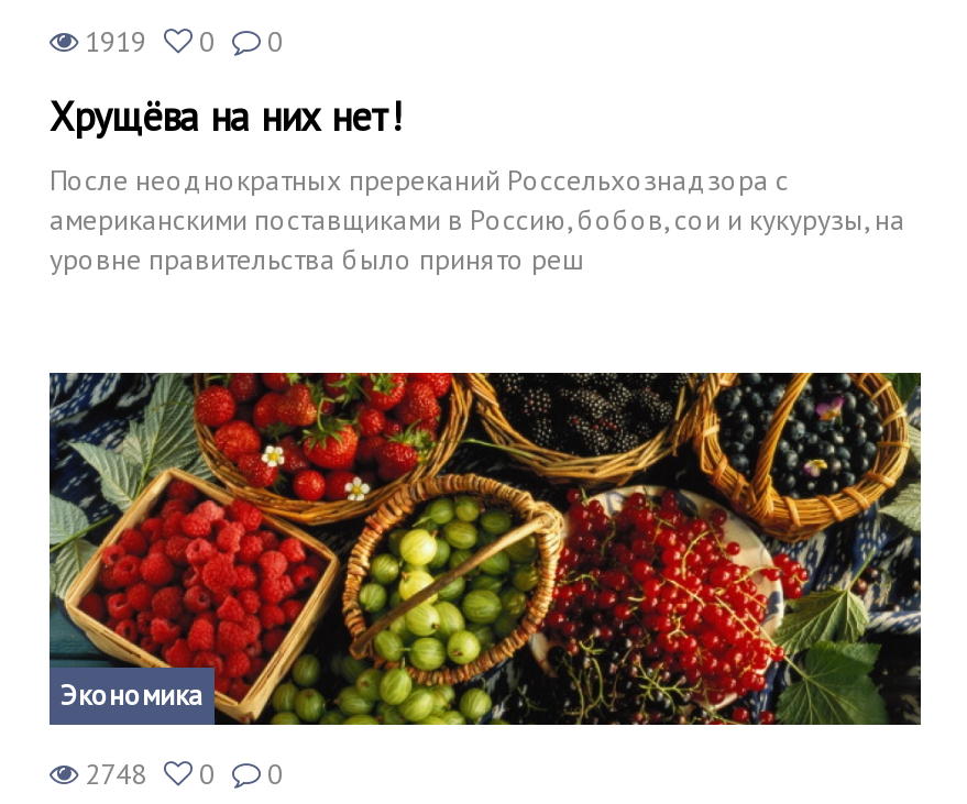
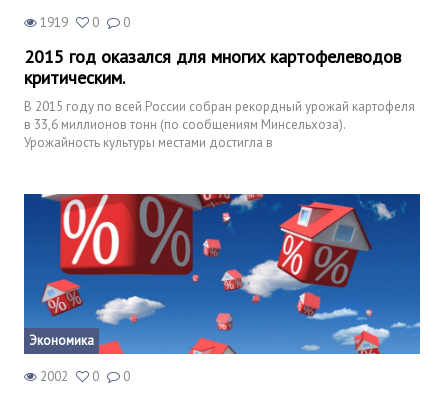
[50,91,905,278] Хрущёва на них нет! | После неоднократных пререканий Россельхознадзора с | американскими поставщиками в Россию, бобов, сои и кукурузы, на | уровне правительства было принято реш -> [24,45,415,151] 2015 год оказался для многих картофелеводов | критическим. | В 2015 году по всей России собран рекордный урожай картофеля | в 33,6 миллионов тонн (по сообщениям Минсельхоза). | Урожайность культуры местами достигла в
[47,371,923,793] [image] | 2748 0 0 -> [23,193,421,385] [image] | 2002 0 0

